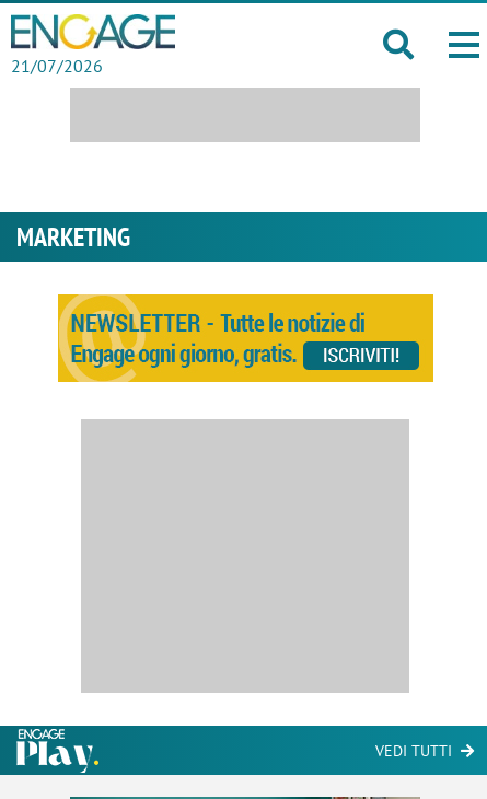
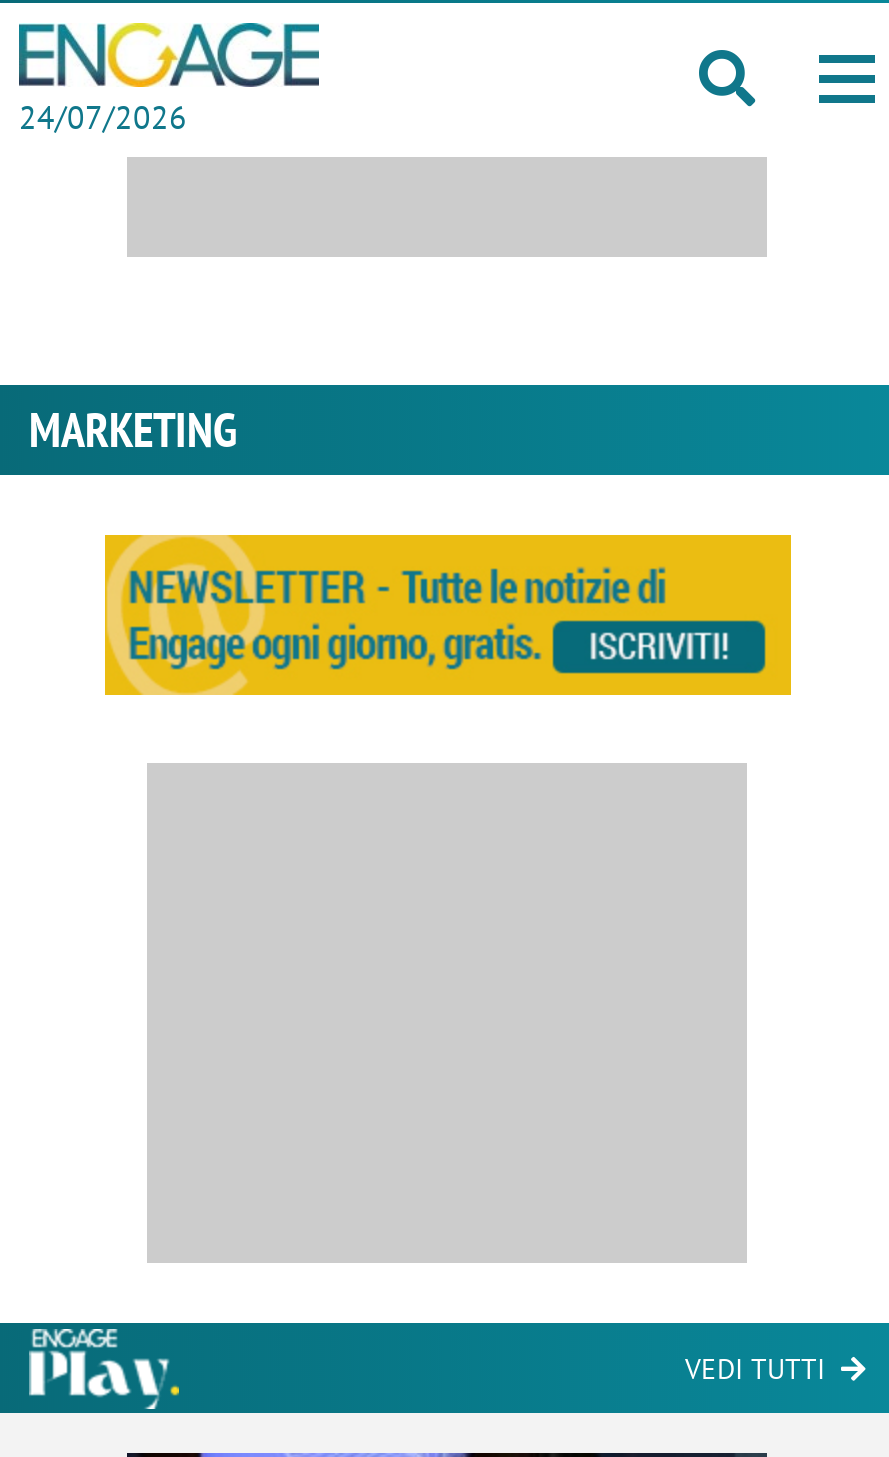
[11,55,103,76] 21/07/2026 -> [19,97,187,137] 24/07/2026

